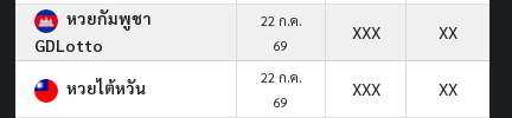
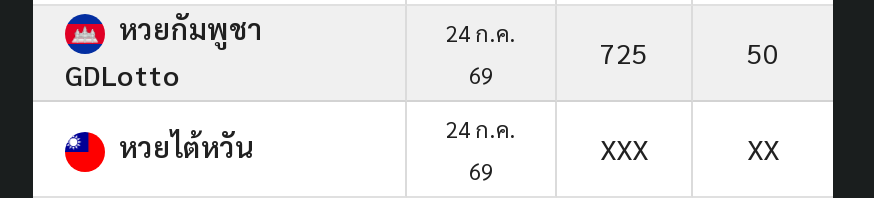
[260,12,302,29] 22 ก.ค. -> [446,18,516,48] 24 ก.ค.
[351,21,457,42] XXX | XX -> [600,34,779,70] 725 | 50
[260,68,302,86] 22 ก.ค. -> [446,114,516,144] 24 ก.ค.

